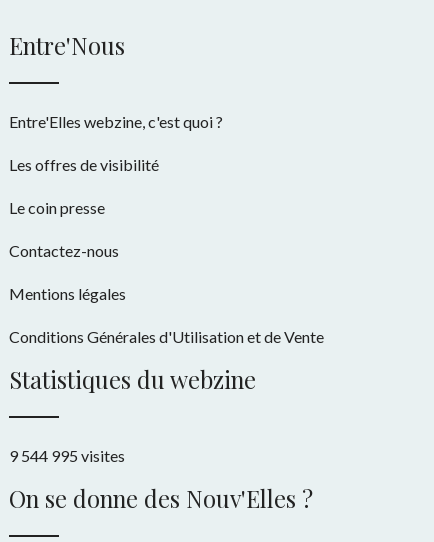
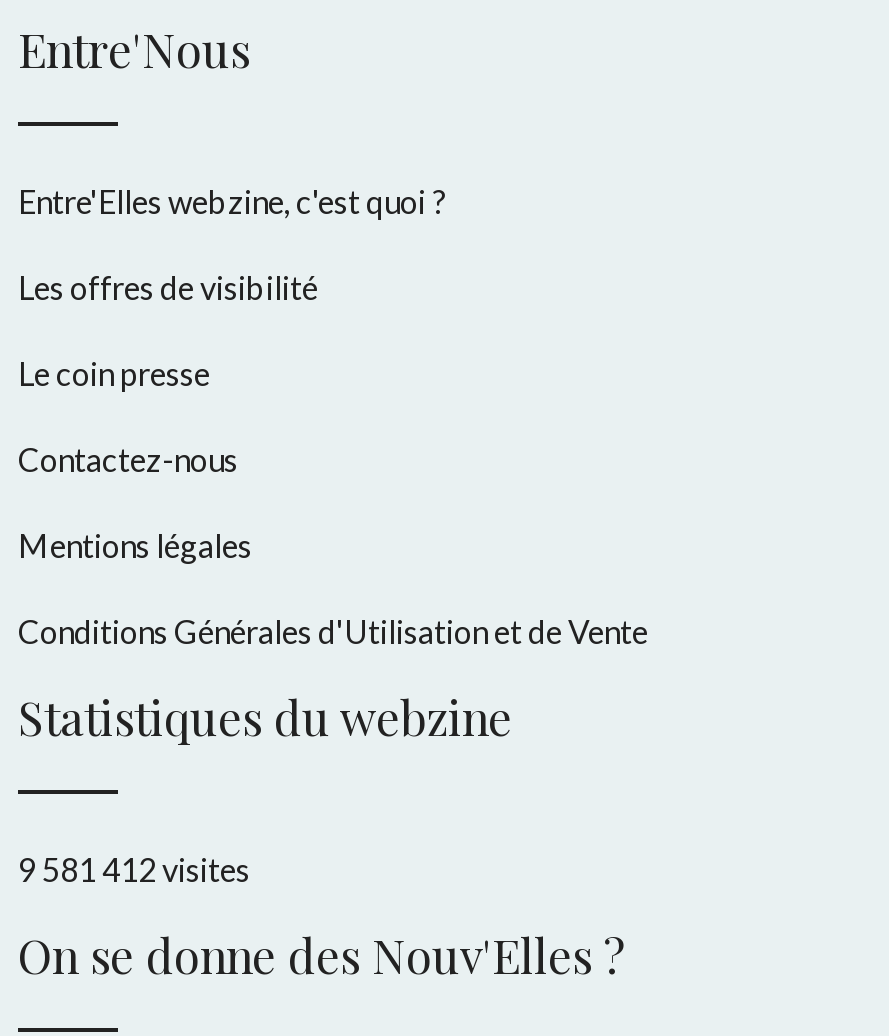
[9,446,125,465] 9 544 995 visites -> [18,850,250,888] 9 581 412 visites

